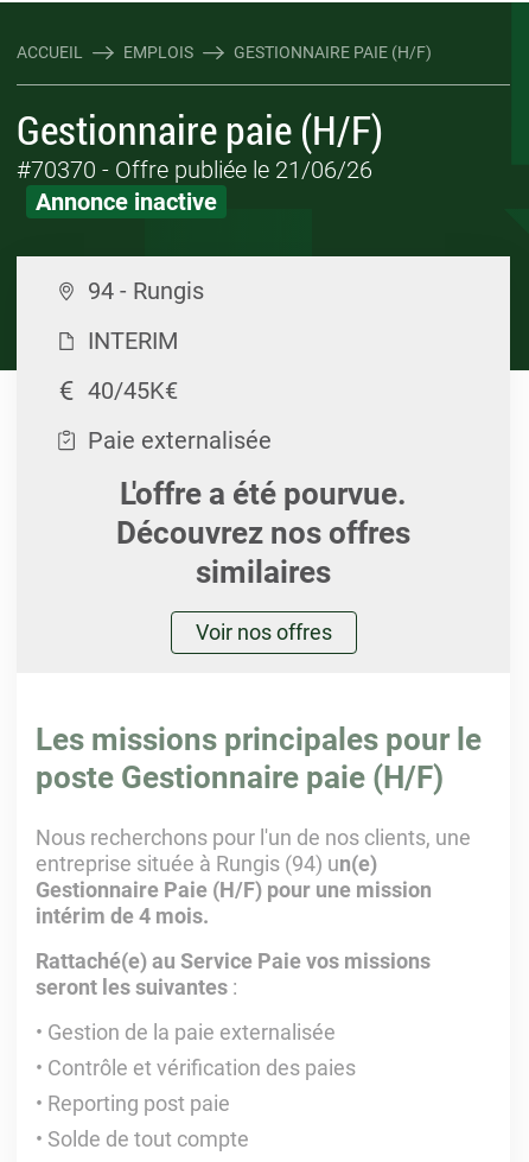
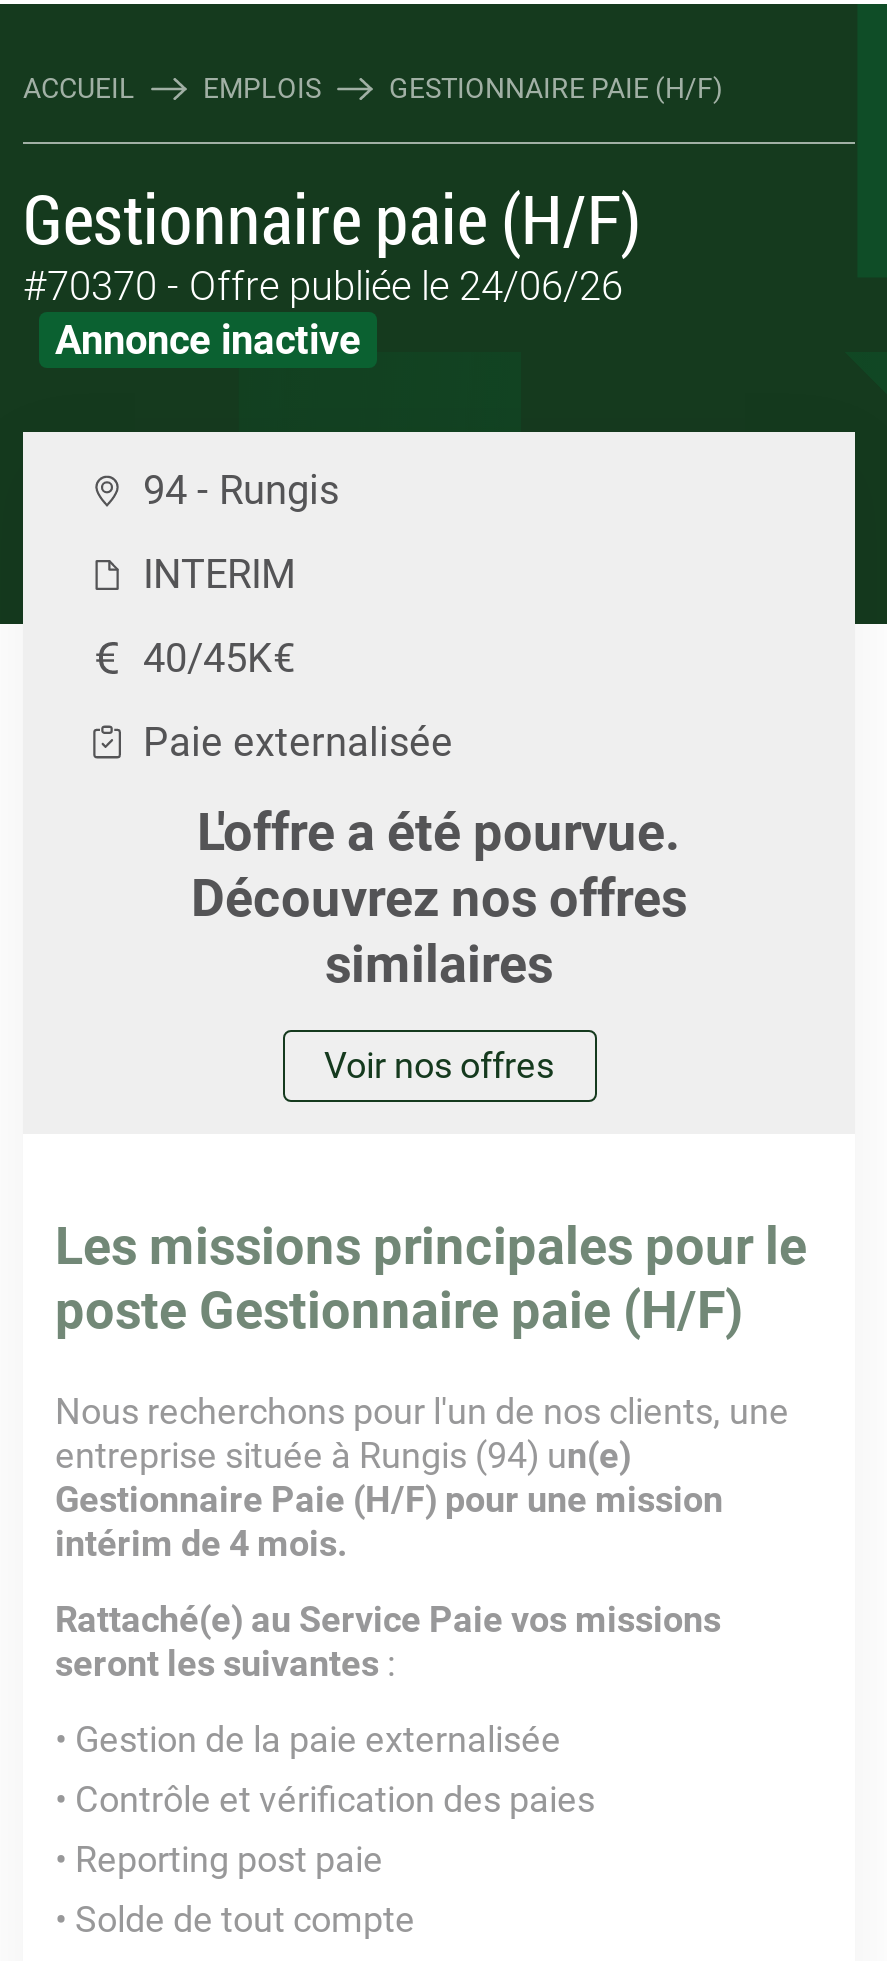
[17,155,372,184] #70370 - Offre publiée le 21/06/26 -> [23,262,623,310] #70370 - Offre publiée le 24/06/26

